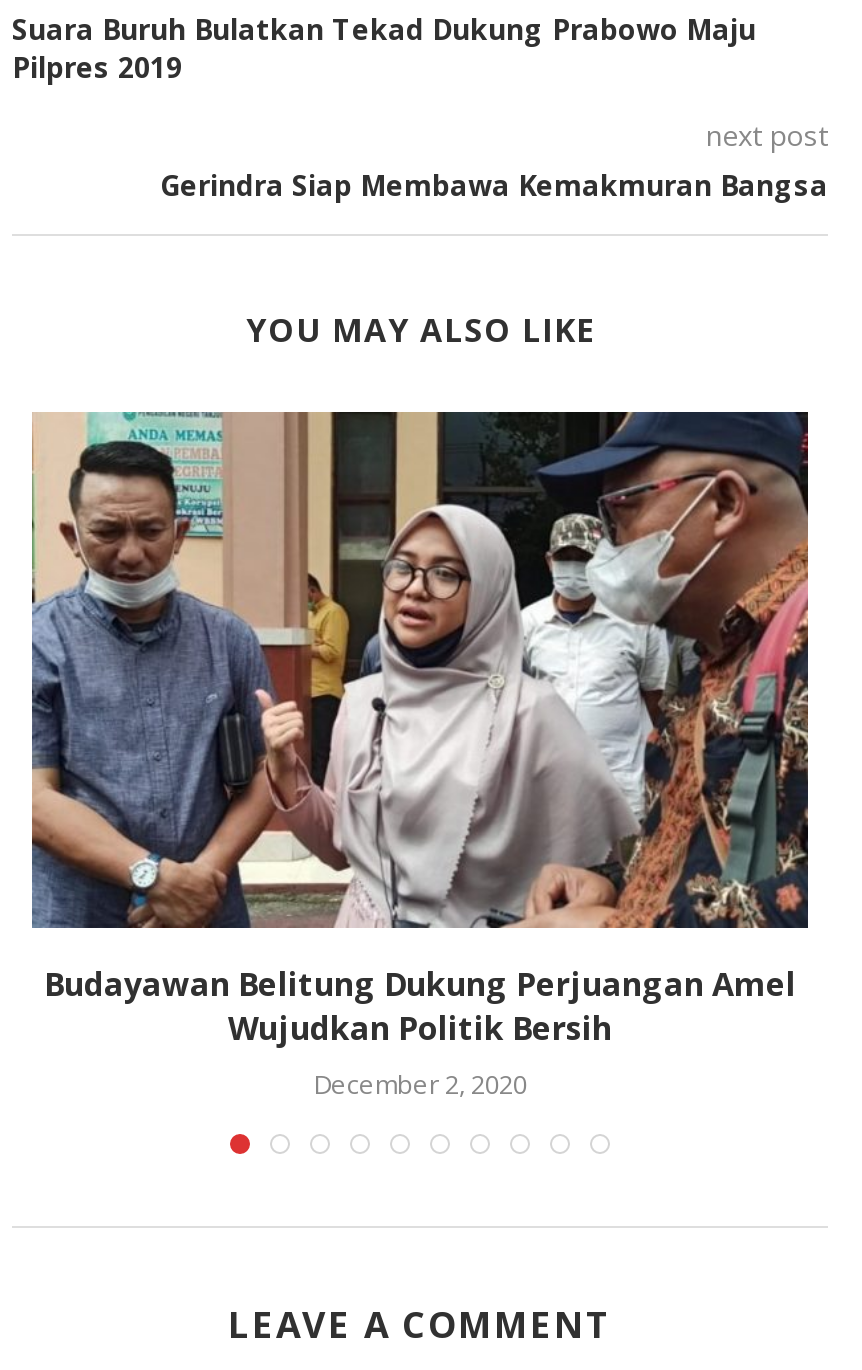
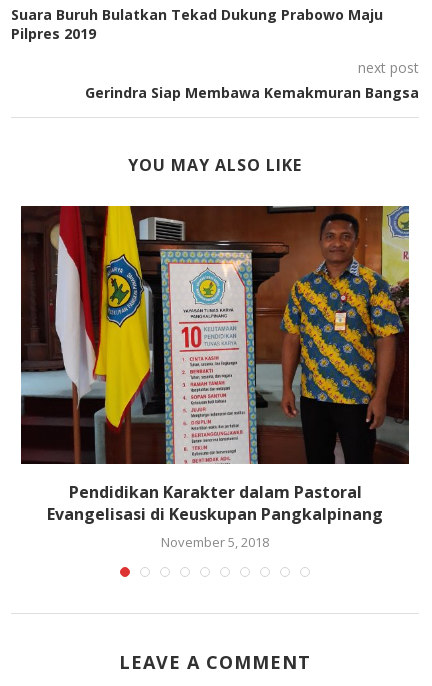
[30,410,810,1103] [image] | Budayawan Belitung Dukung Perjuangan Amel | Wujudkan Politik Bersih | December 2, 2020 -> [20,205,410,551] [image] | Pendidikan Karakter dalam Pastoral | Evangelisasi di Keuskupan Pangkalpinang | November 5, 2018

